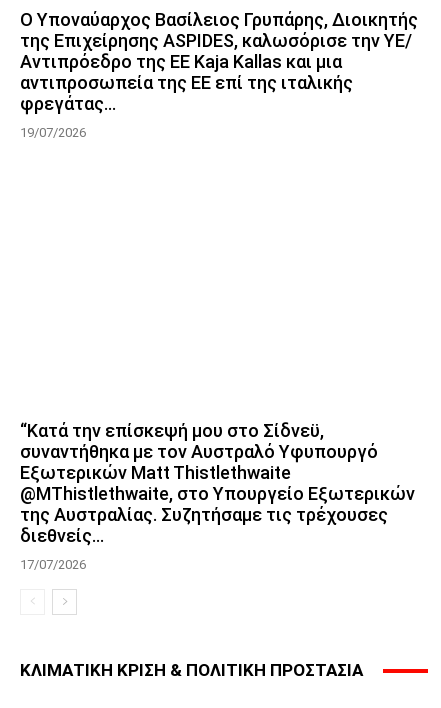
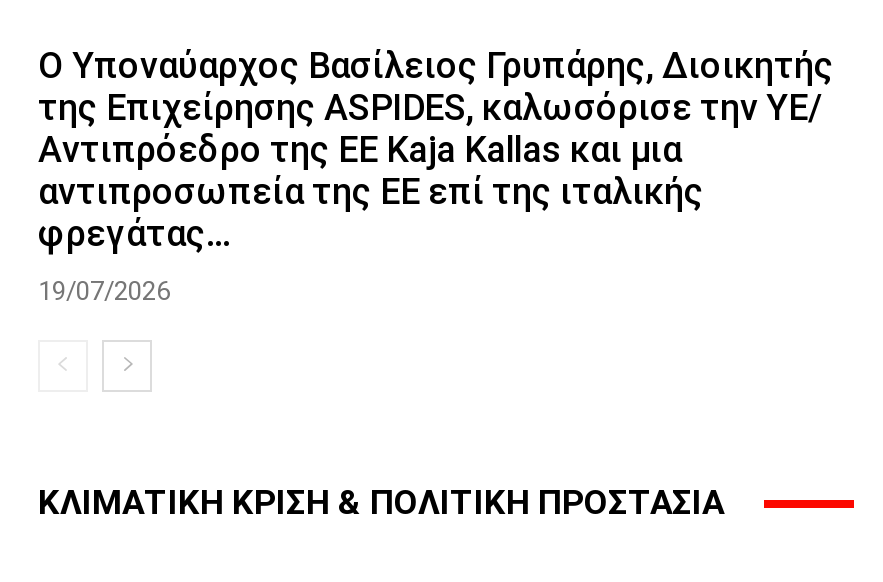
[20,420,415,572] “Κατά την επίσκεψή μου στο Σίδνεϋ, | συναντήθηκα με τον Αυστραλό Υφυπουργό | Εξωτερικών Matt Thistlethwaite | @MThistlethwaite, στο Υπουργείο Εξωτερικών | της Αυστραλίας. Συζητήσαμε τις τρέχουσες | διεθνείς... | 17/07/2026 -> none

